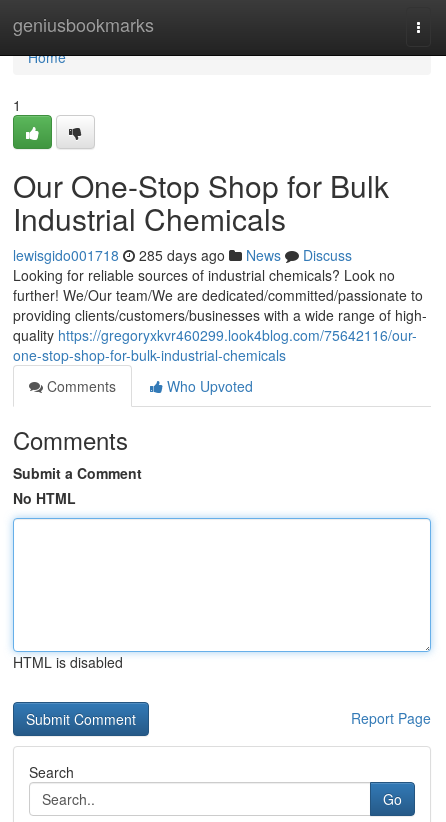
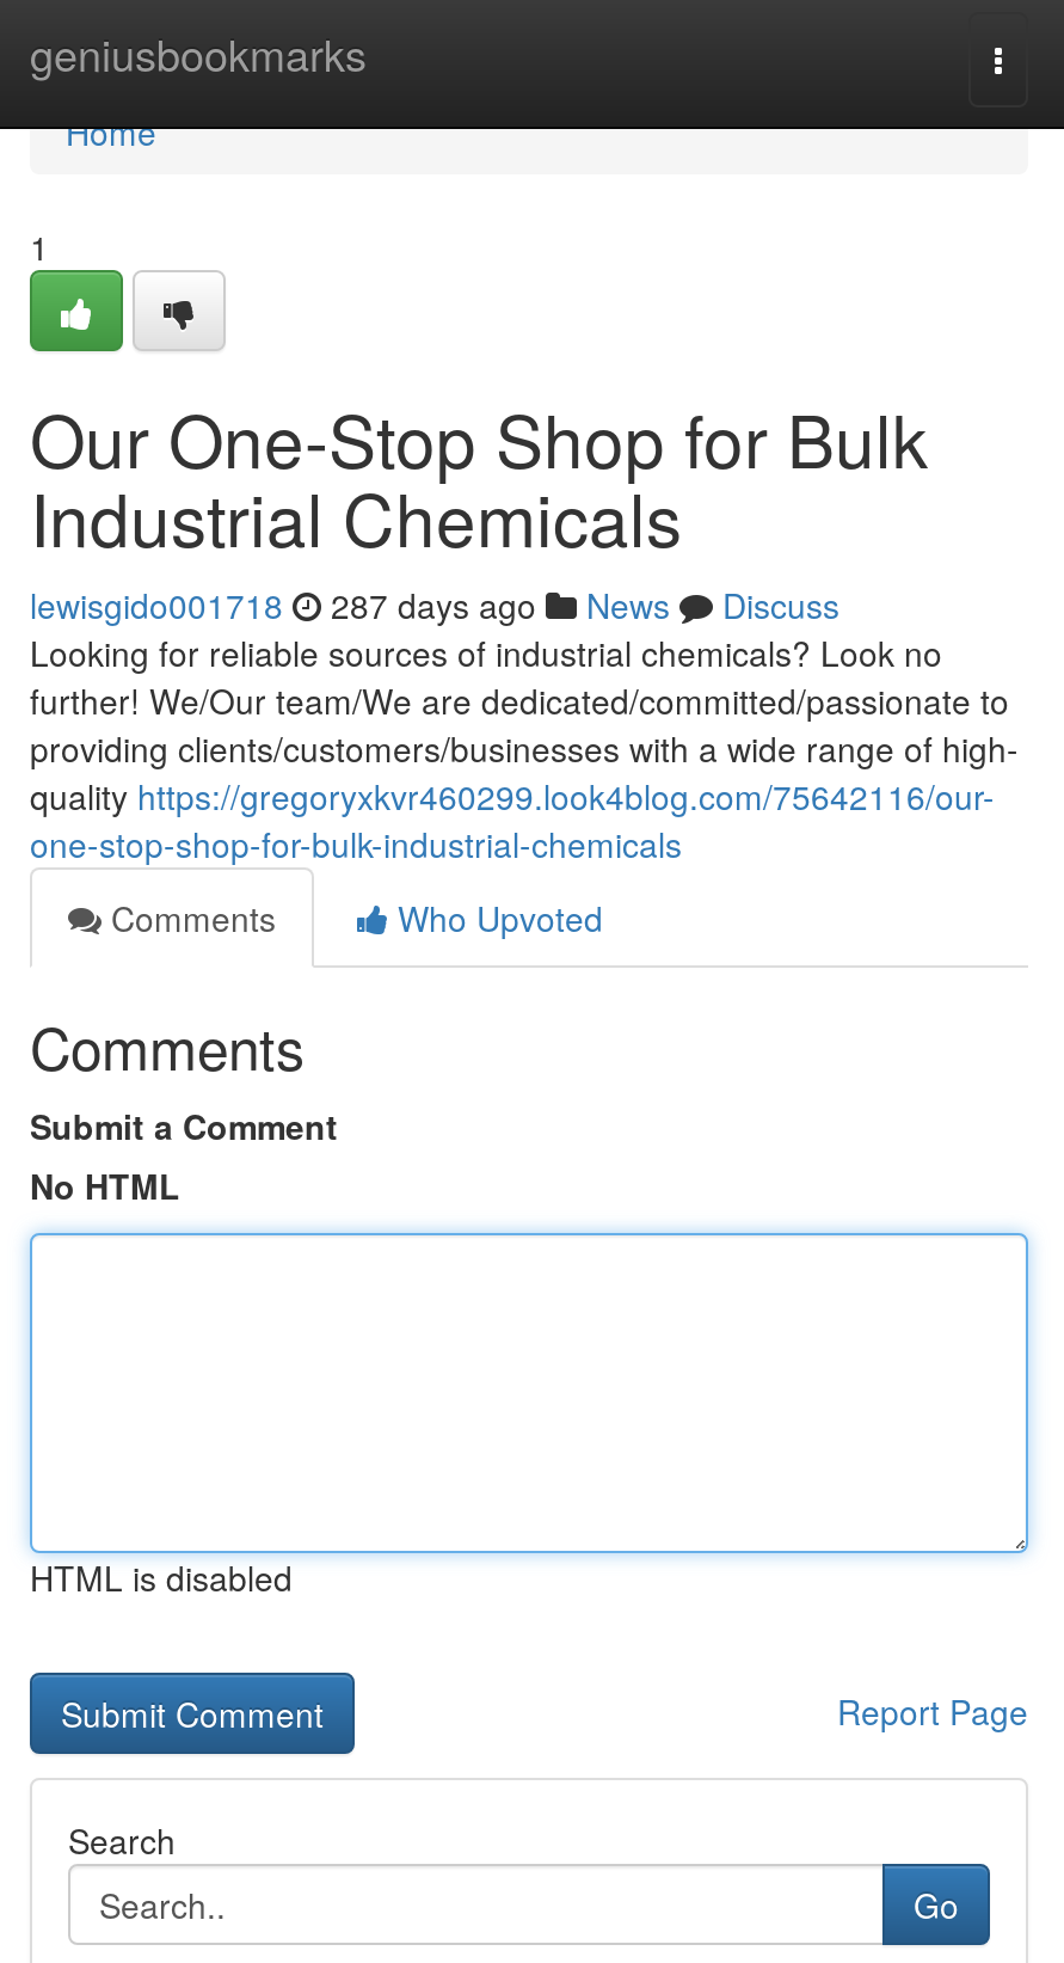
[13,245,352,265] lewisgido001718 285 days ago News Discuss -> [30,581,839,628] lewisgido001718 287 days ago News Discuss

